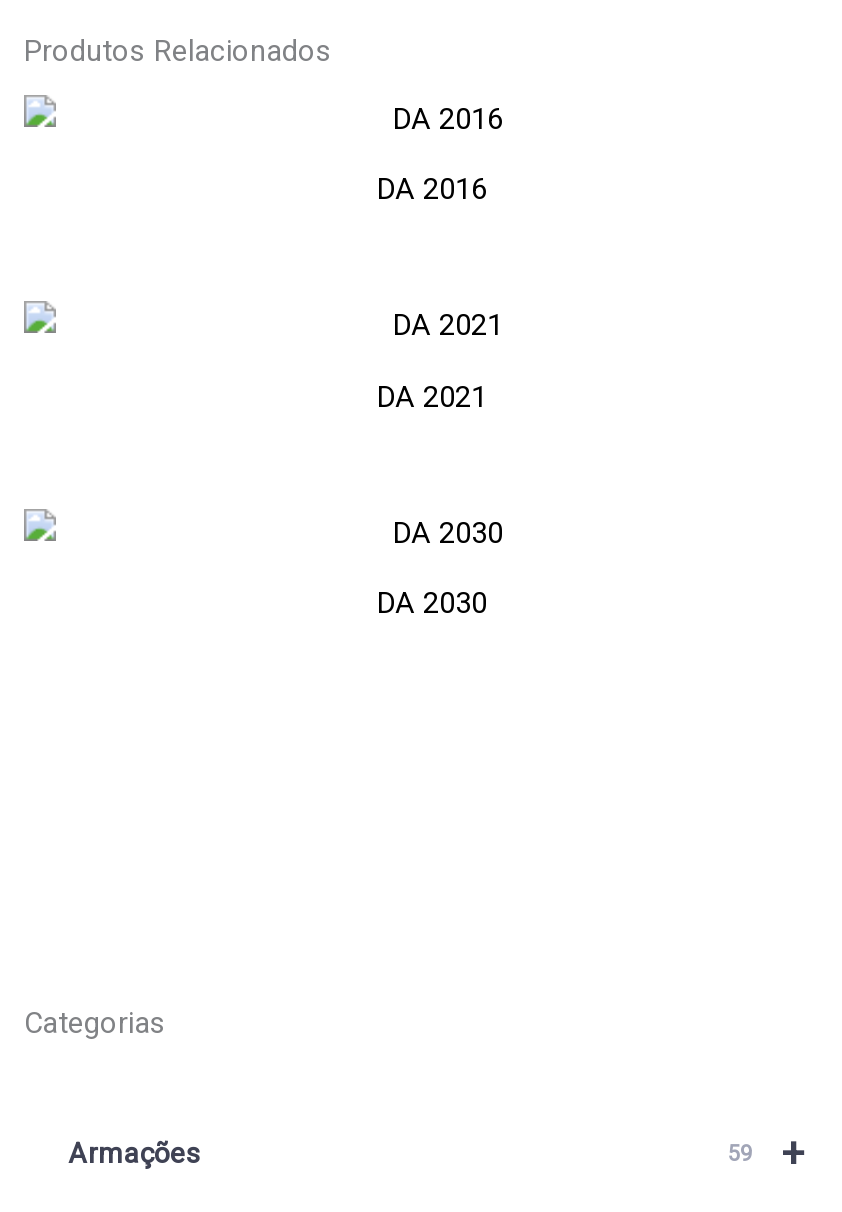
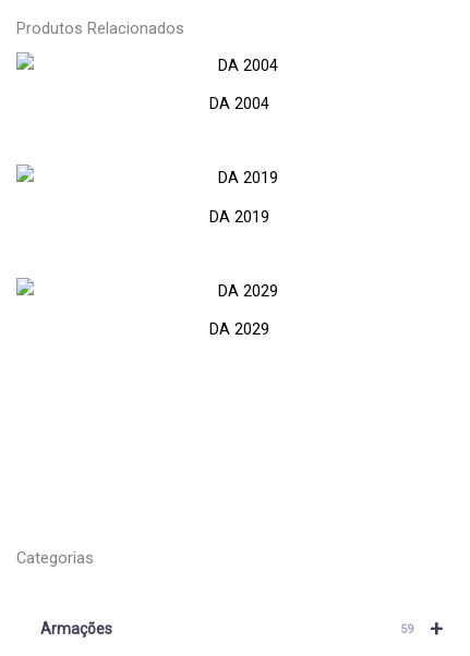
[377,172,487,208] DA 2016 -> [209,94,269,114] DA 2004
[377,379,487,415] DA 2021 -> [209,207,269,227] DA 2019
[377,586,487,622] DA 2030 -> [209,320,269,339] DA 2029

